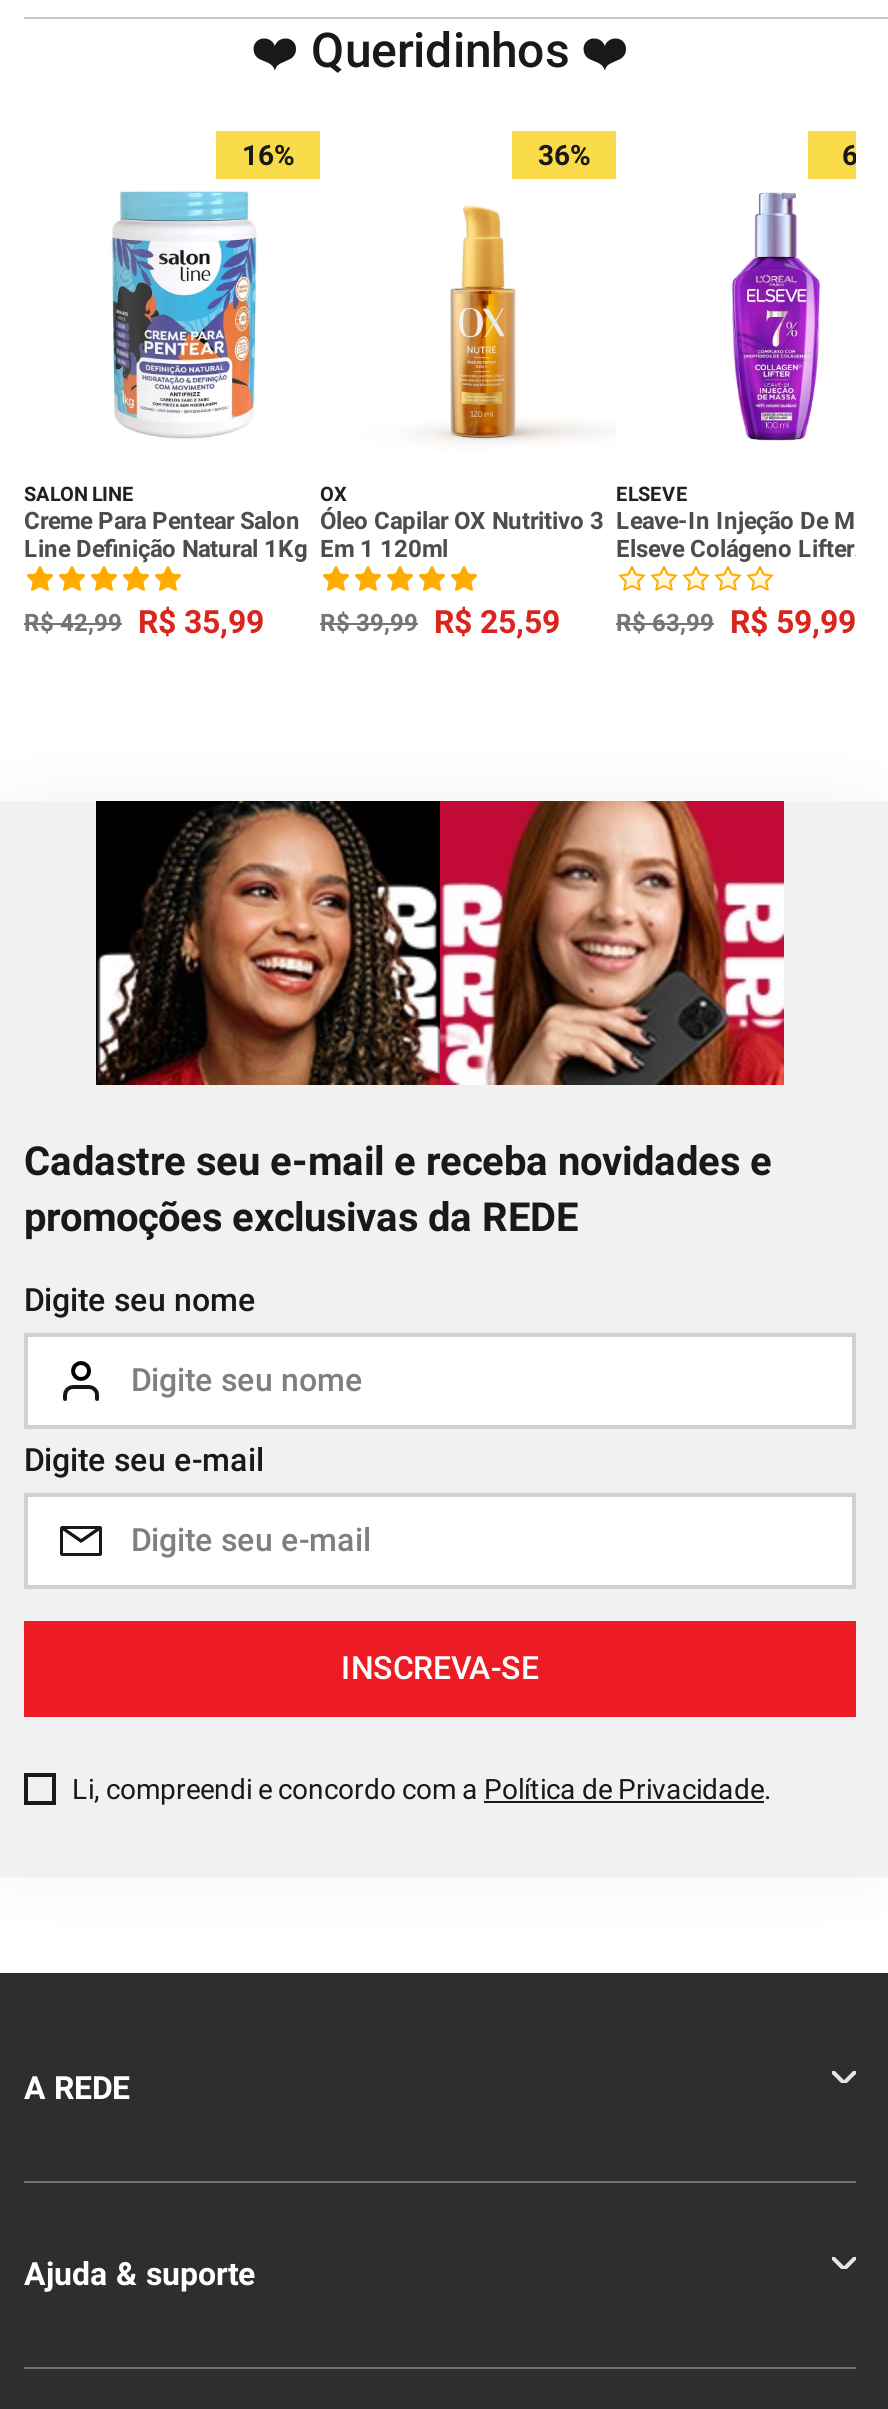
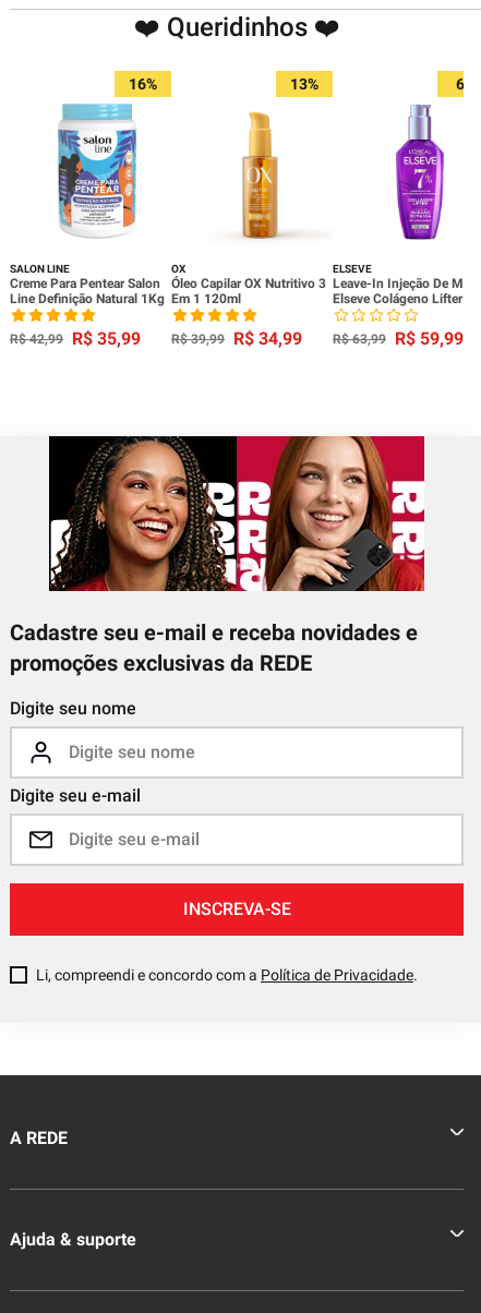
[538,139,590,171] 36% -> [290,75,318,93] 13%
[24,603,856,641] R$ 42,99 R$ 35,99 R$ 39,99 R$ 25,59 R$ 63,99 R$ 59,99 -> [10,328,464,349] R$ 42,99 R$ 35,99 R$ 39,99 R$ 34,99 R$ 63,99 R$ 59,99

